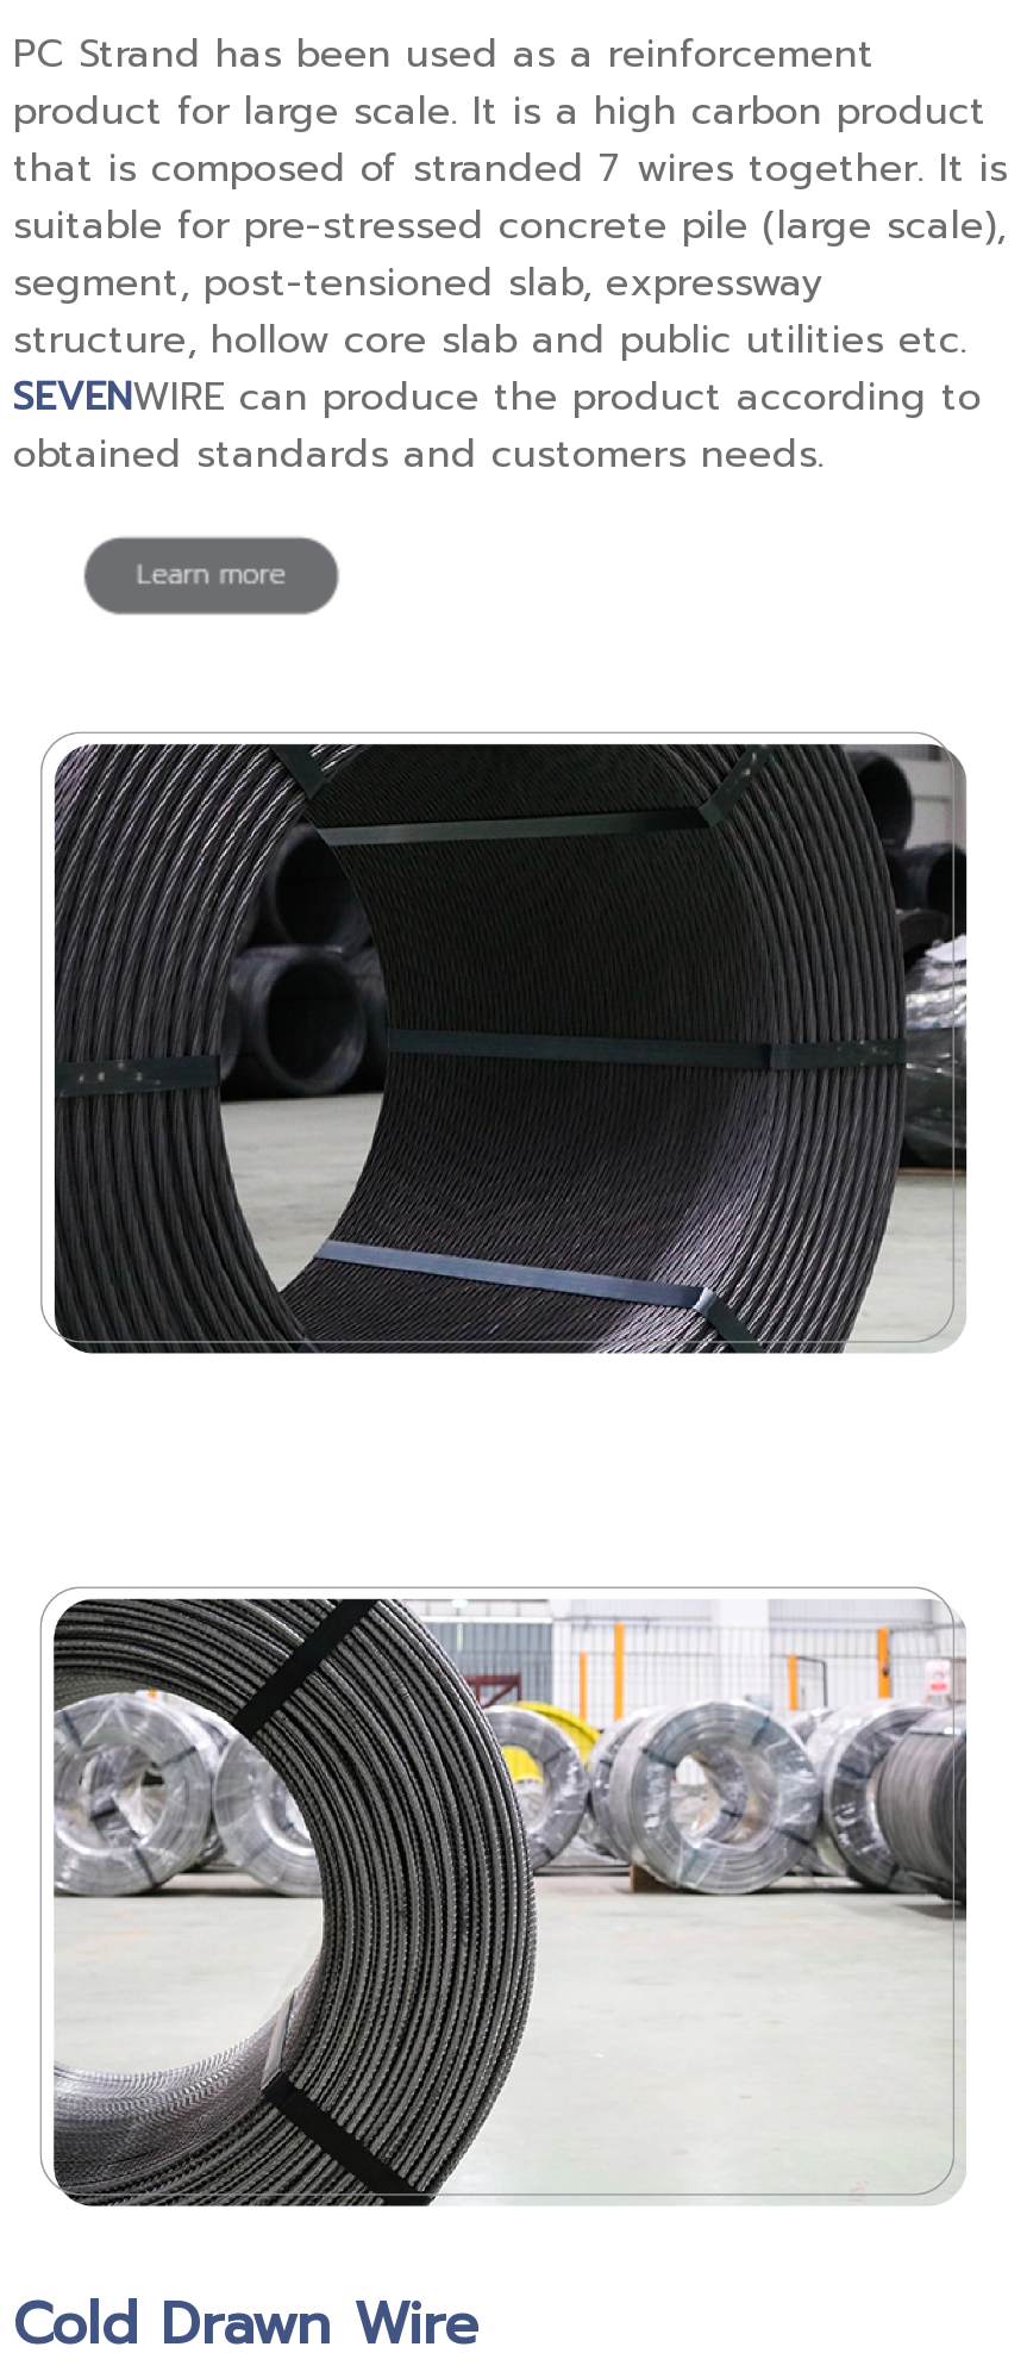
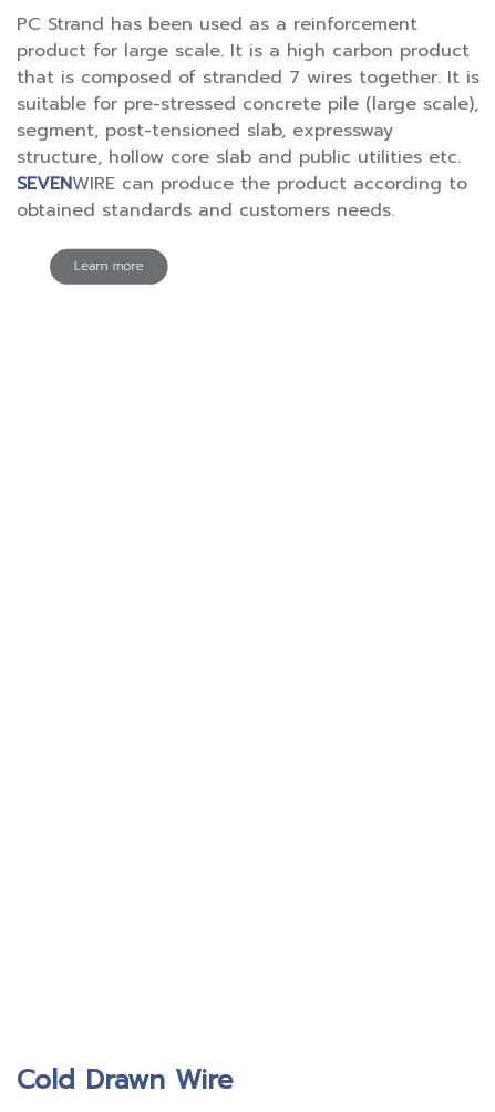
[51,738,970,1355] [image] -> none
[49,1596,970,2210] [image] -> none

